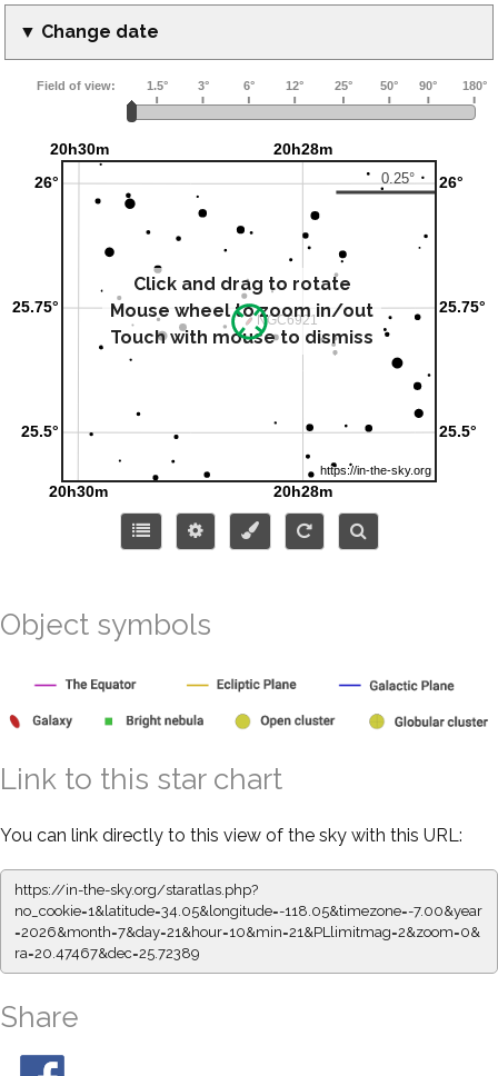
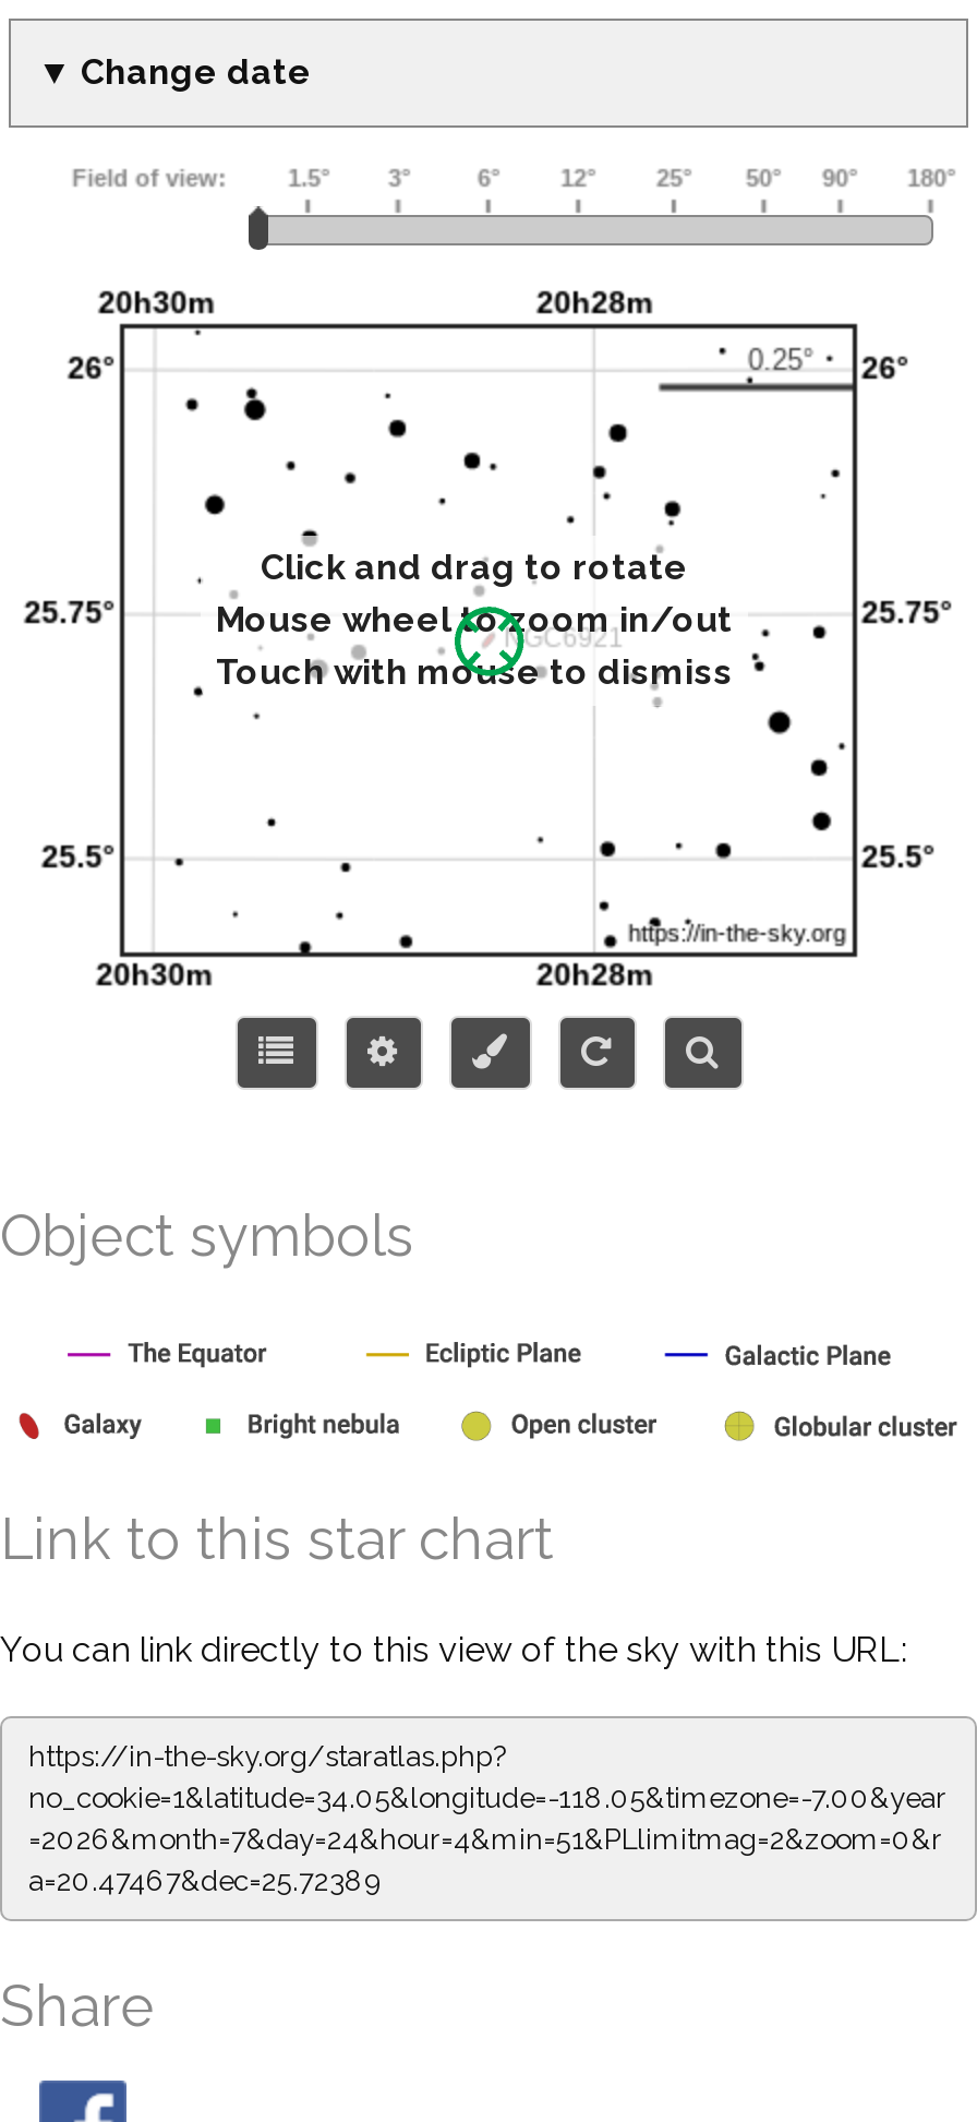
[14,924,480,961] =2026&month=7&day=21&hour=10&min=21&PLlimitmag=2&zoom=0& | ra=20.47467&dec=25.72389 -> [28,1823,942,1897] =2026&month=7&day=24&hour=4&min=51&PLlimitmag=2&zoom=0&r | a=20.47467&dec=25.72389

